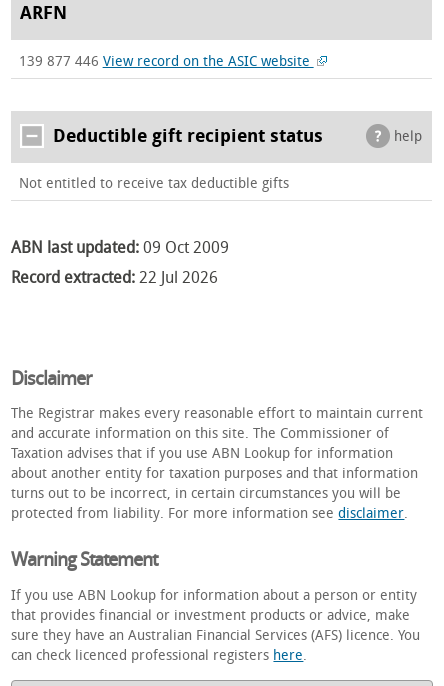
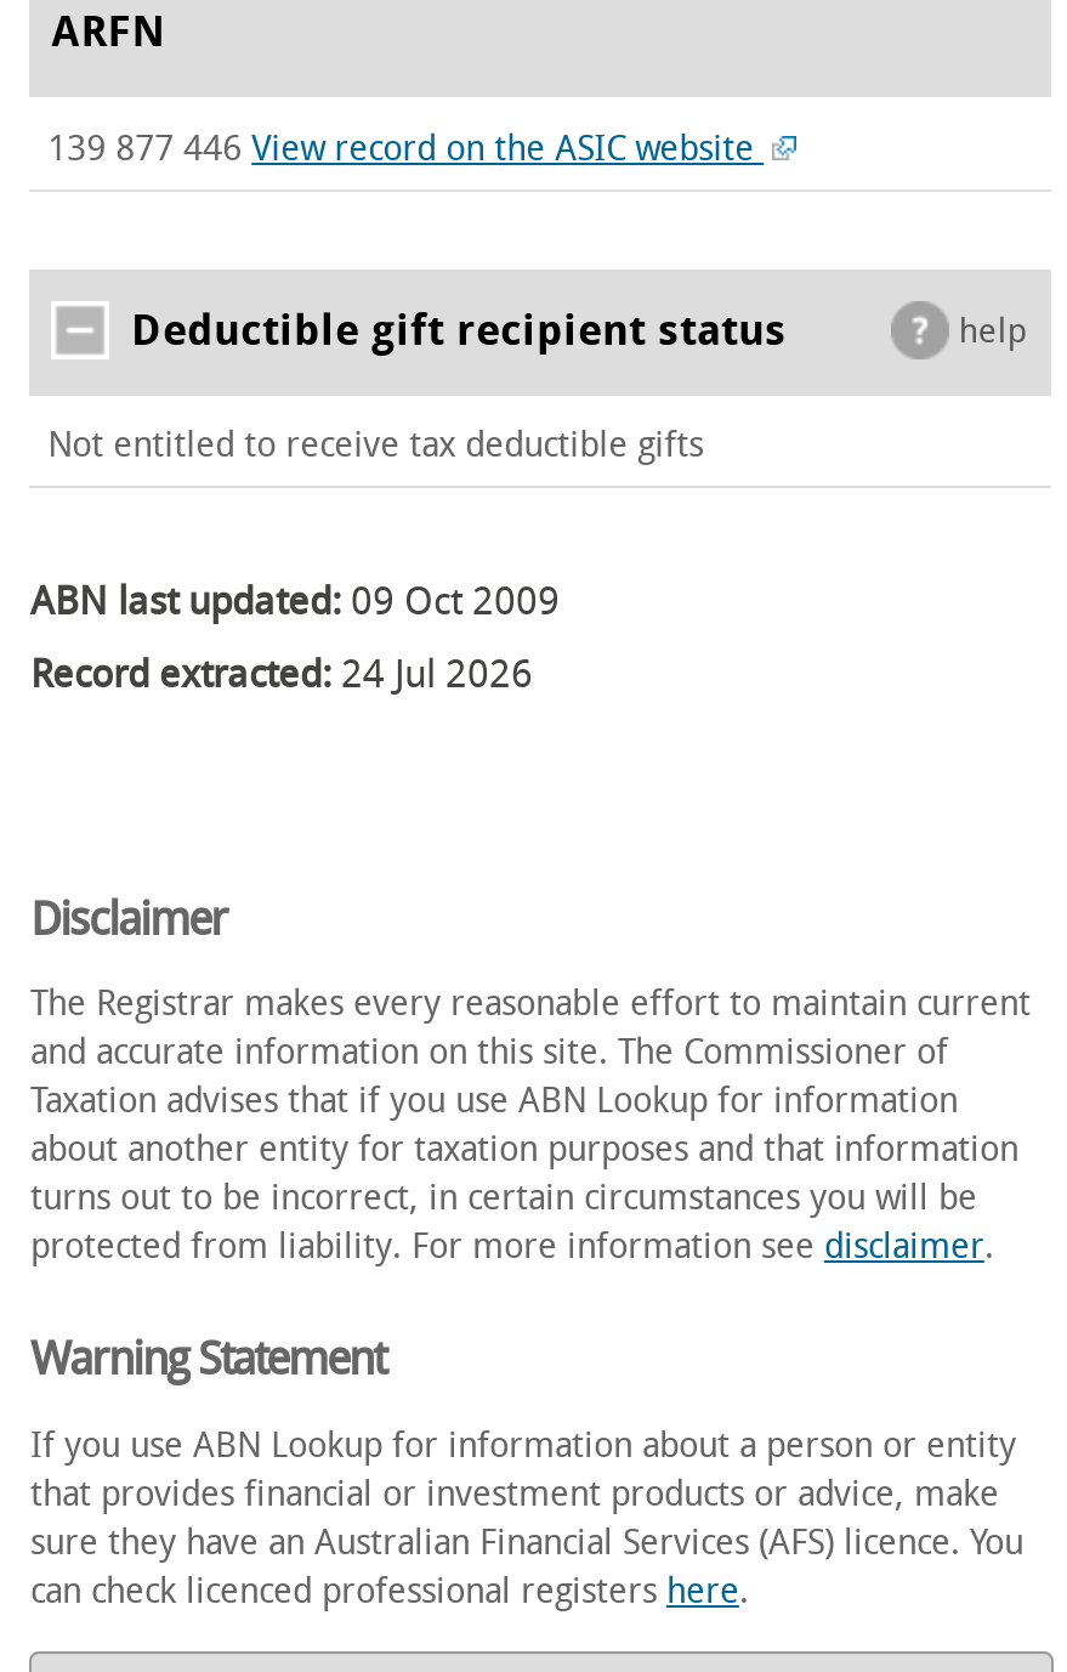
[11,268,218,287] Record extracted: 22 Jul 2026 -> [30,652,533,698] Record extracted: 24 Jul 2026

